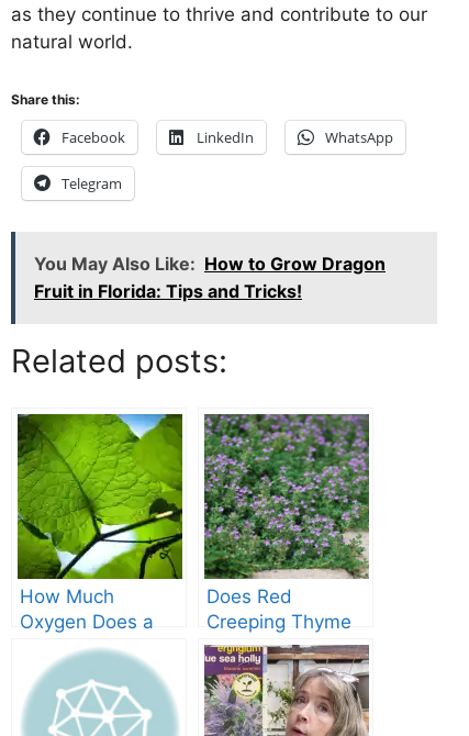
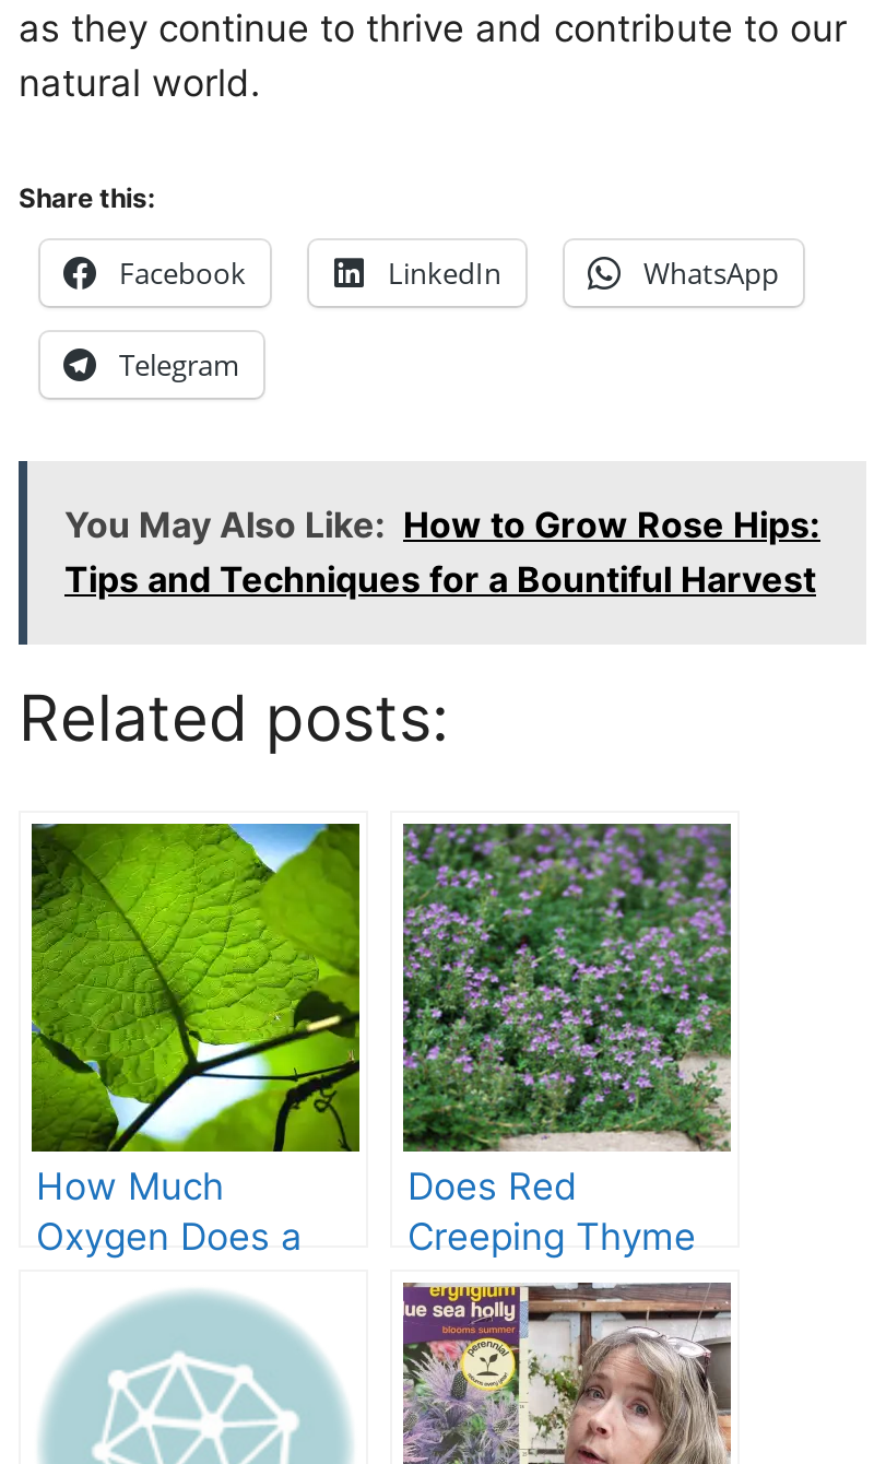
[34,253,386,302] You May Also Like: How to Grow Dragon | Fruit in Florida: Tips and Tricks! -> [64,502,820,601] You May Also Like: How to Grow Rose Hips: | Tips and Techniques for a Bountiful Harvest

